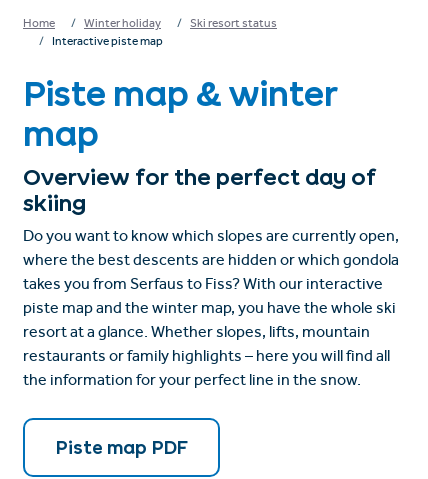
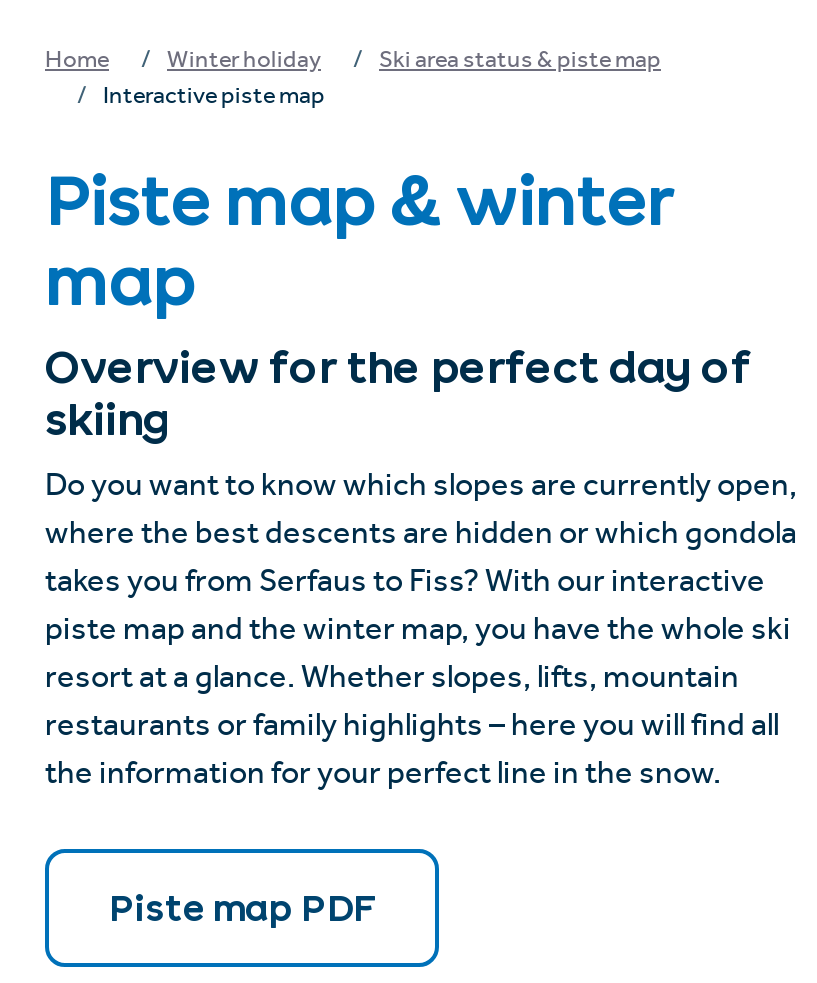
[190,19,277,31] Ski resort status -> [379,51,661,75] Ski area status & piste map

